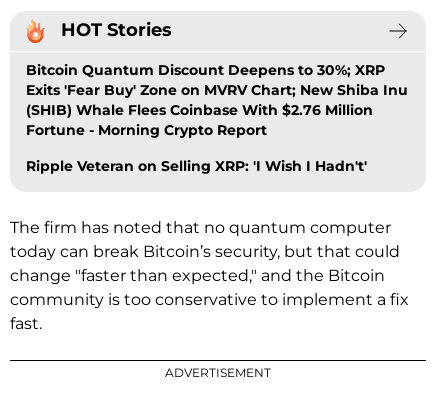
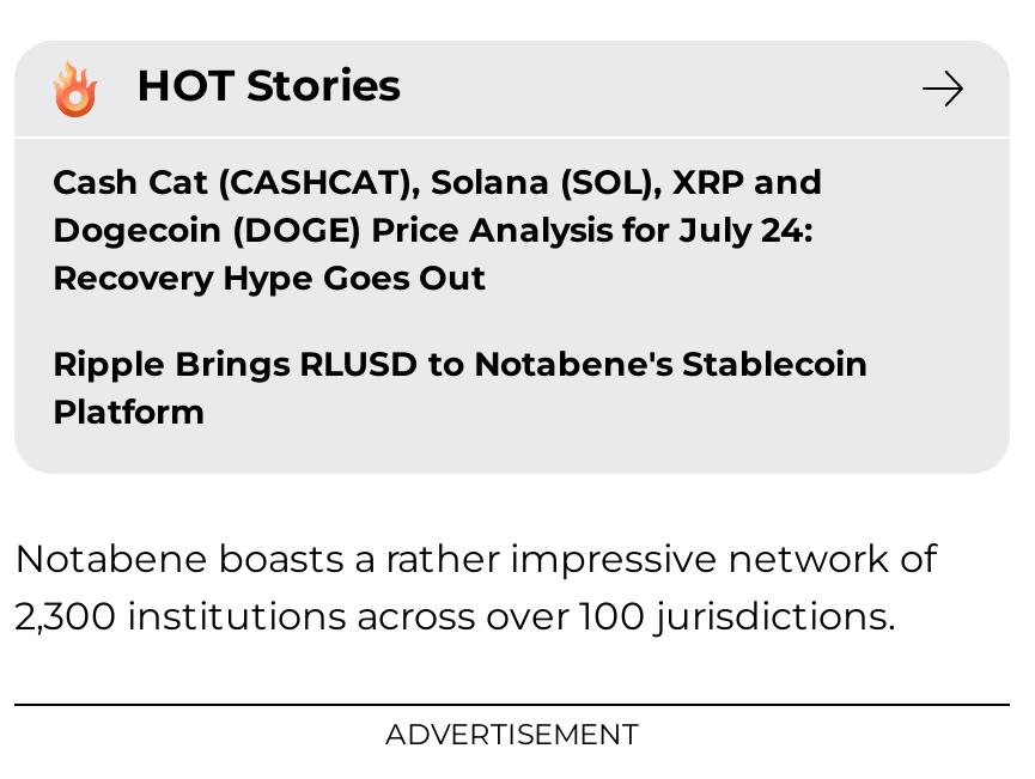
[26,61,408,139] Bitcoin Quantum Discount Deepens to 30%; XRP | Exits 'Fear Buy' Zone on MVRV Chart; New Shiba Inu | (SHIB) Whale Flees Coinbase With $2.76 Million | Fortune - Morning Crypto Report -> [53,160,823,298] Cash Cat (CASHCAT), Solana (SOL), XRP and | Dogecoin (DOGE) Price Analysis for July 24: | Recovery Hype Goes Out
[26,157,367,175] Ripple Veteran on Selling XRP: 'I Wish I Hadn't' -> [53,342,869,432] Ripple Brings RLUSD to Notabene's Stablecoin | Platform
[10,218,409,333] The firm has noted that no quantum computer | today can break Bitcoin’s security, but that could | change "faster than expected," and the Bitcoin | community is too conservative to implement a fix | fast. -> [14,535,936,638] Notabene boasts a rather impressive network of | 2,300 institutions across over 100 jurisdictions.

